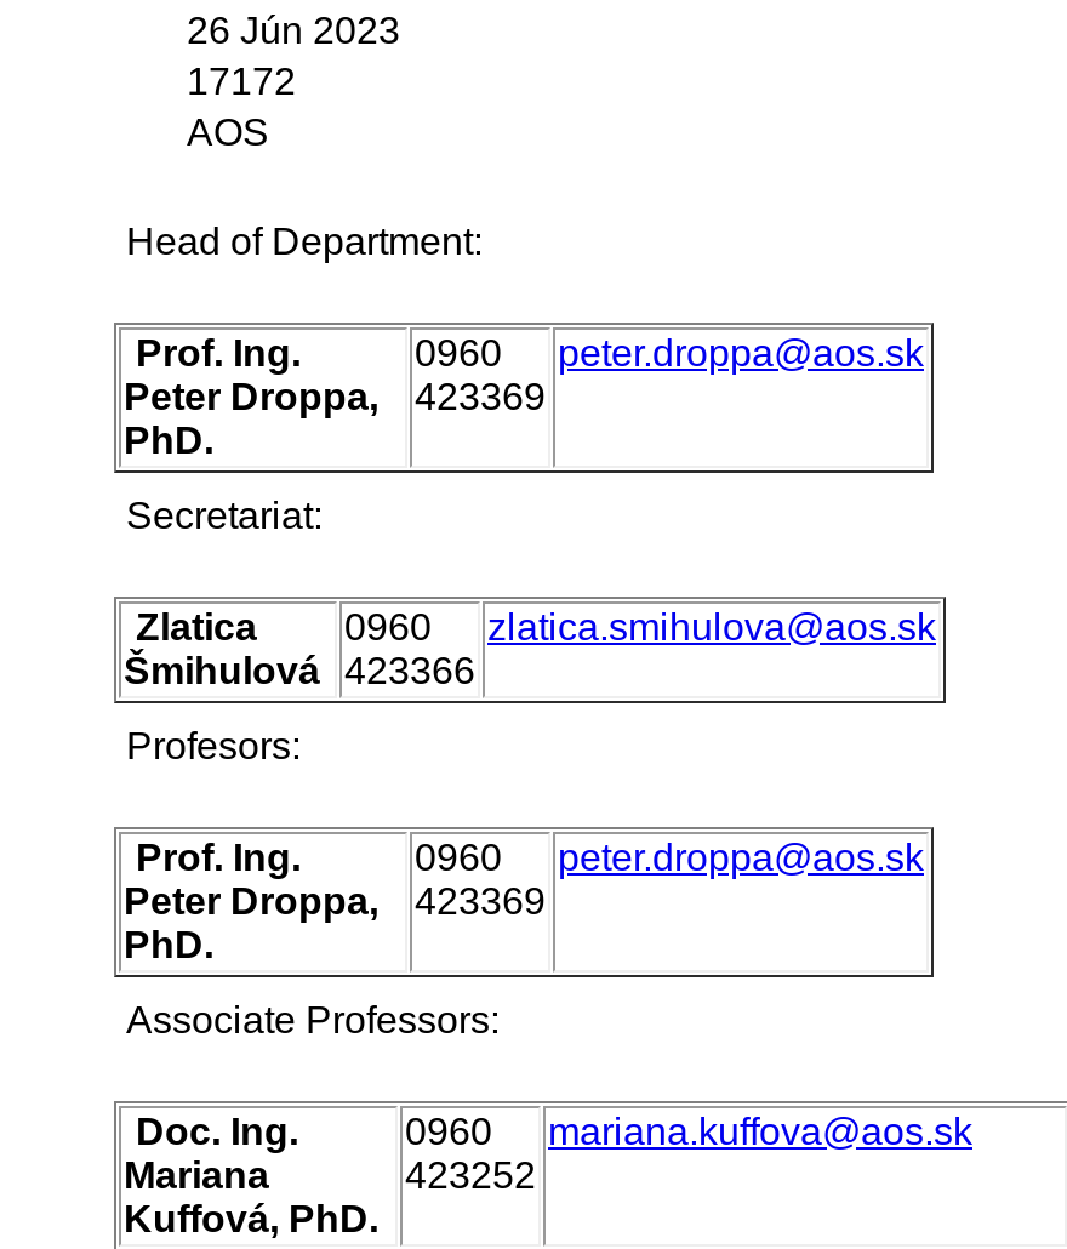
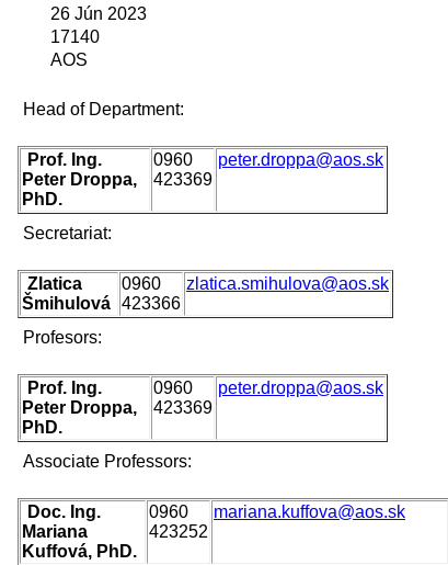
[187,60,296,101] 17172 -> [50,27,100,46] 17140

